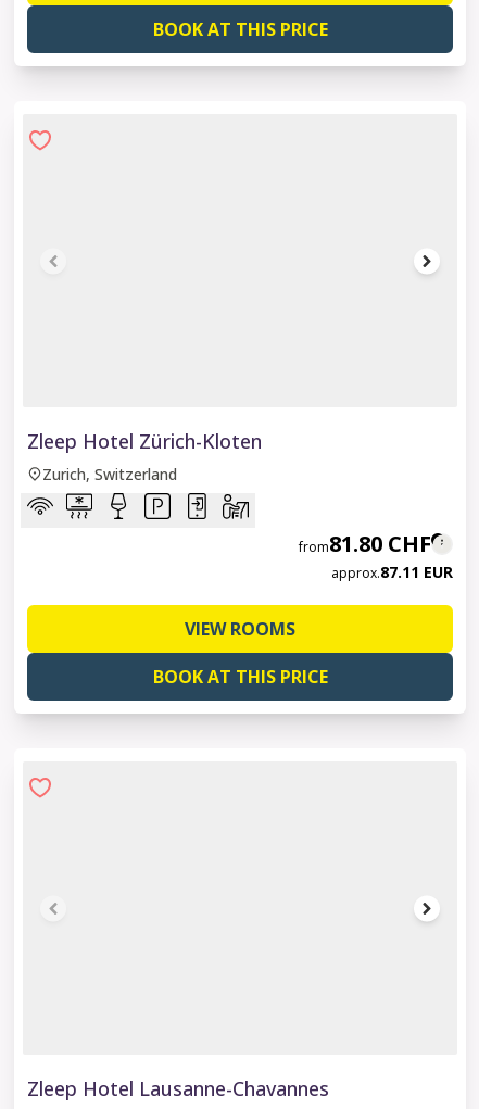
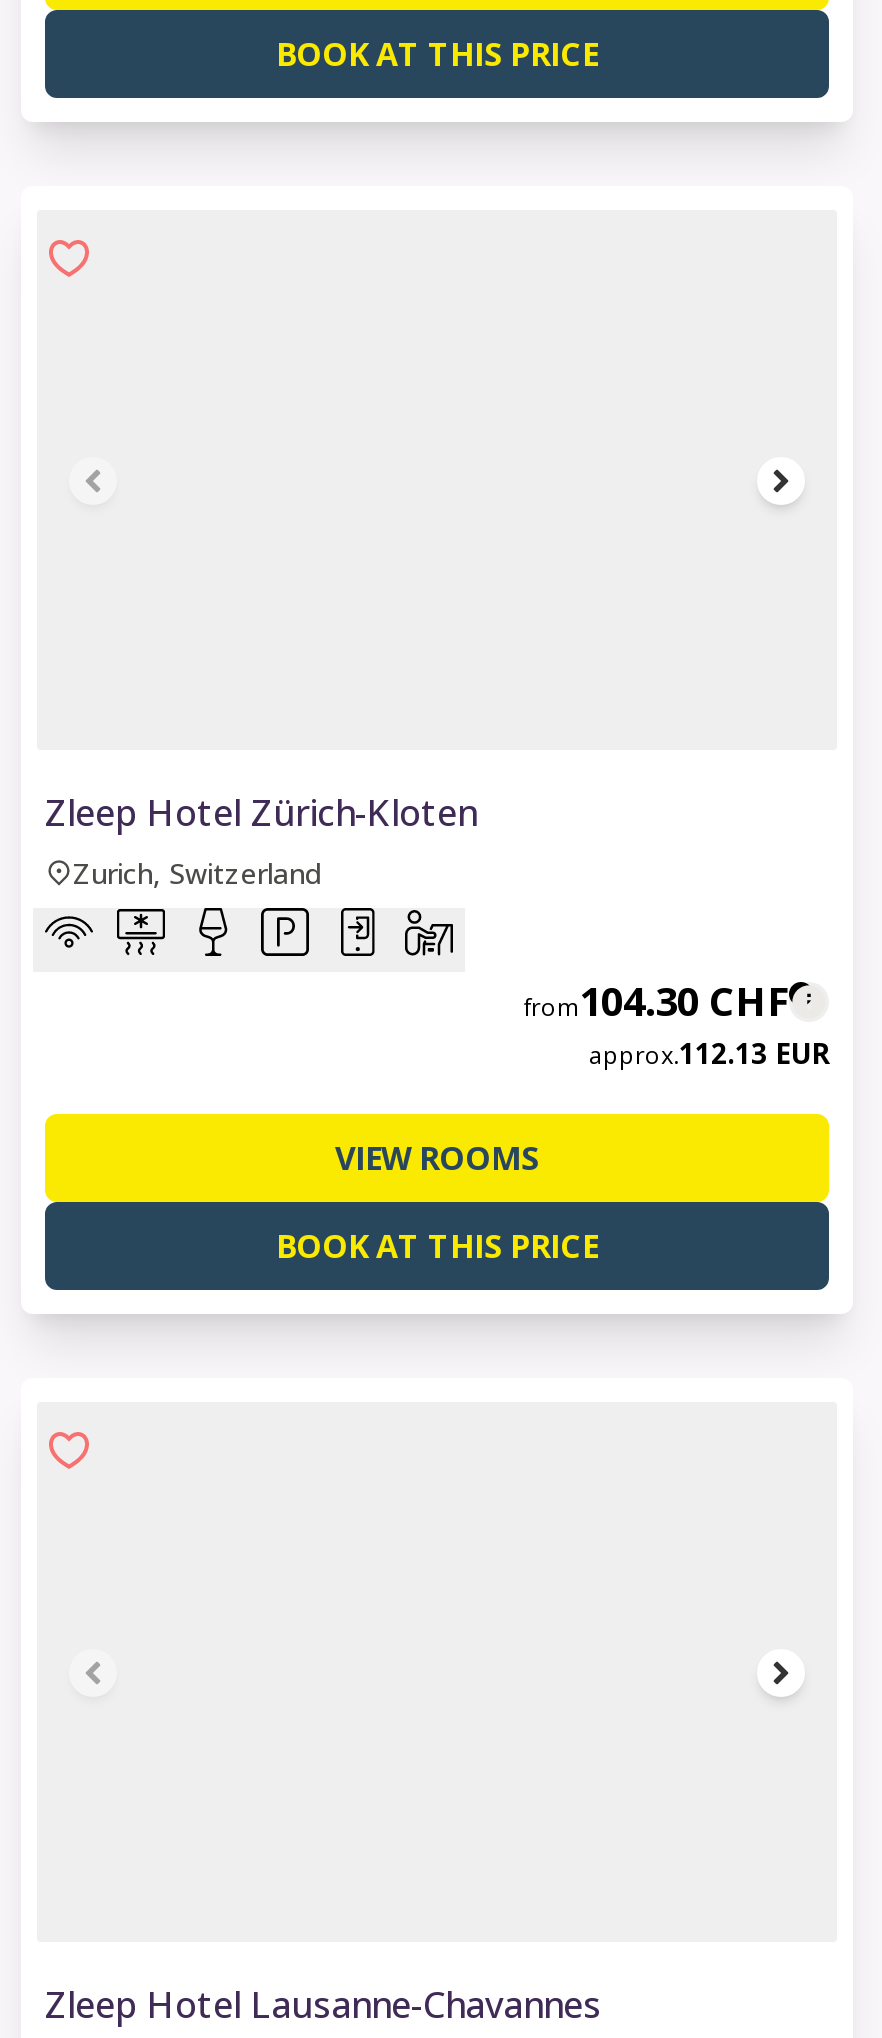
[299,529,431,559] from81.80 CHF -> [523,974,789,1028] from104.30 CHF
[331,562,453,582] approx.87.11 EUR -> [589,1034,829,1072] approx.112.13 EUR

